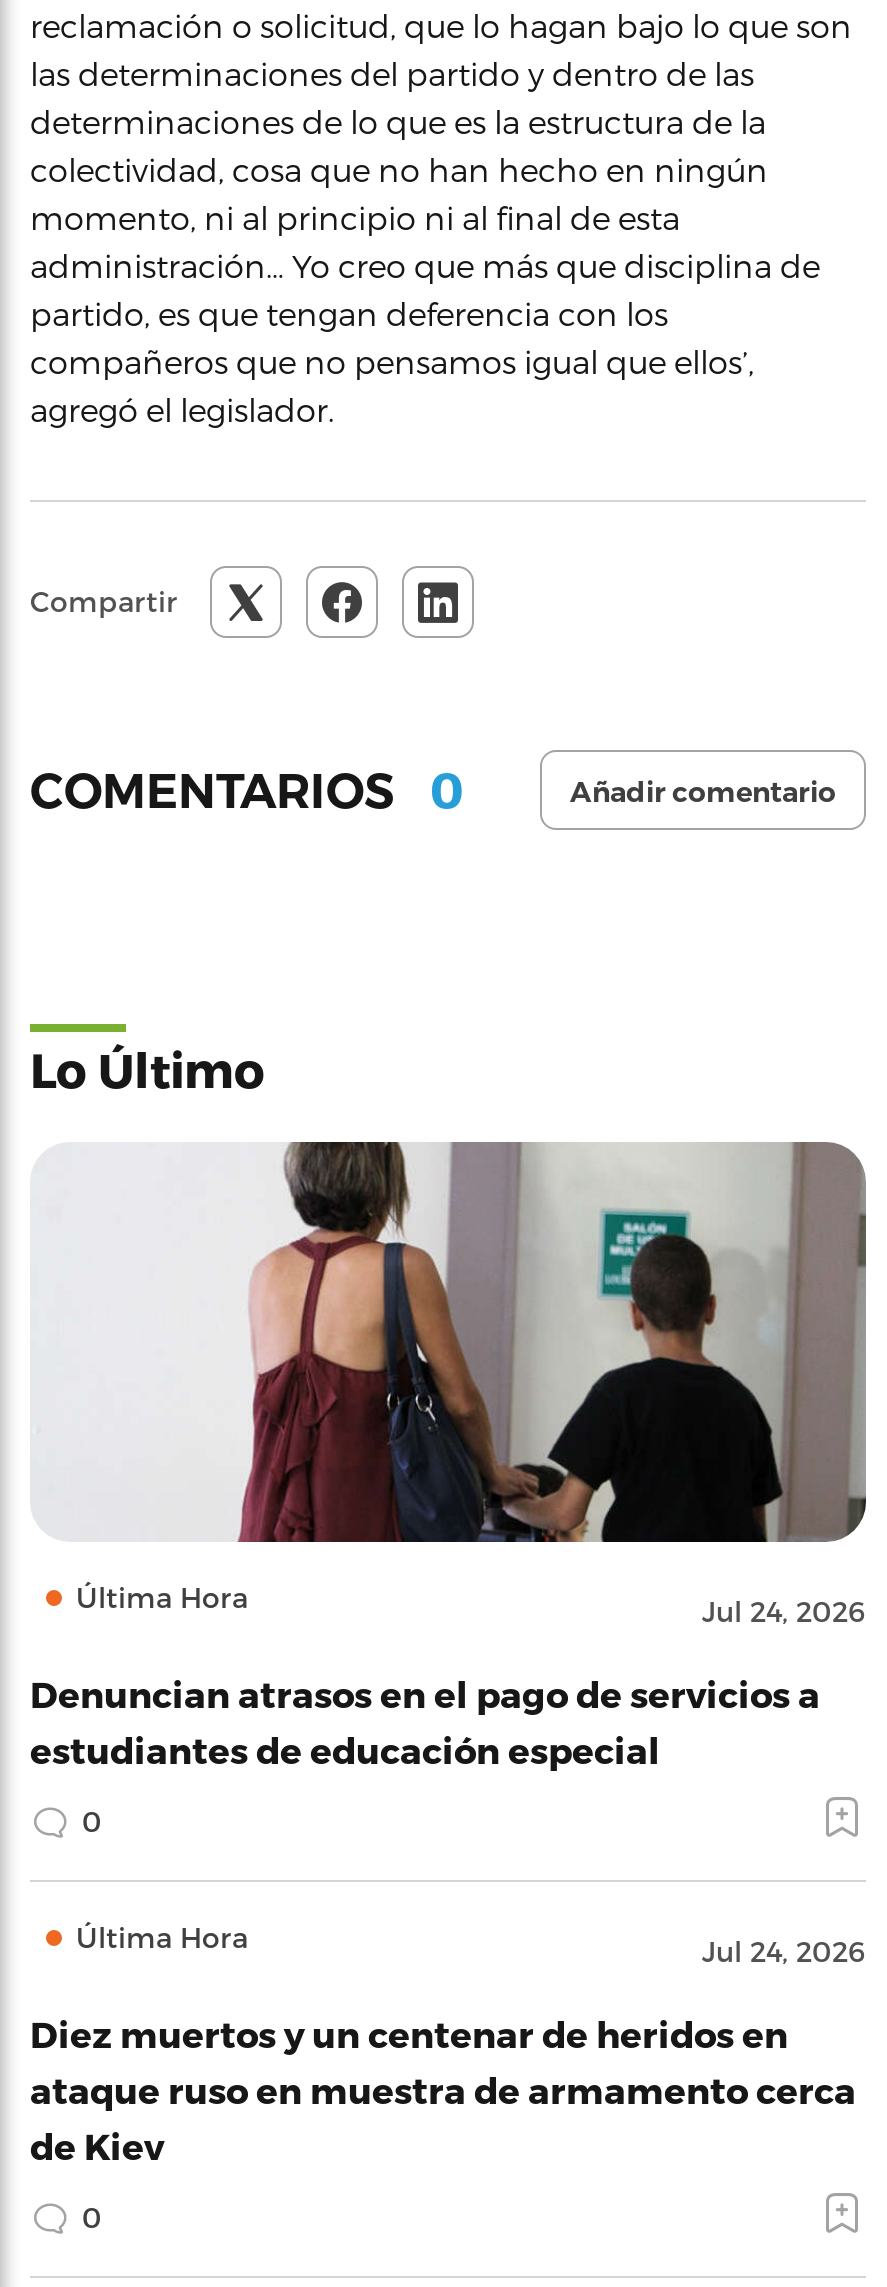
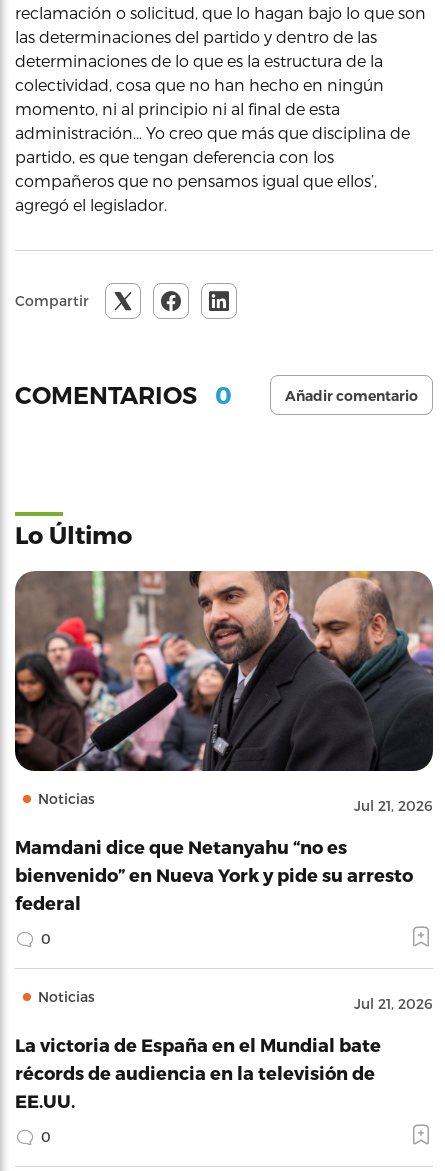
[30,1140,866,1628] [image] | Última Hora | Jul 24, 2026 -> [14,570,433,814] [image] | Noticias | Jul 21, 2026
[30,1672,820,1770] Denuncian atrasos en el pago de servicios a | estudiantes de educación especial -> [15,836,413,913] Mamdani dice que Netanyahu “no es | bienvenido” en Nueva York y pide su arresto | federal
[76,1920,866,1968] Última Hora | Jul 24, 2026 -> [38,988,433,1012] Noticias | Jul 21, 2026
[30,2012,856,2166] Diez muertos y un centenar de heridos en | ataque ruso en muestra de armamento cerca | de Kiev -> [15,1034,381,1111] La victoria de España en el Mundial bate | récords de audiencia en la televisión de | EE.UU.

